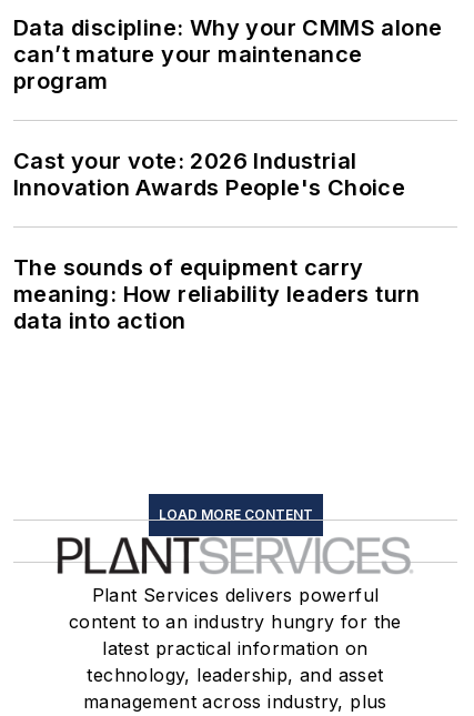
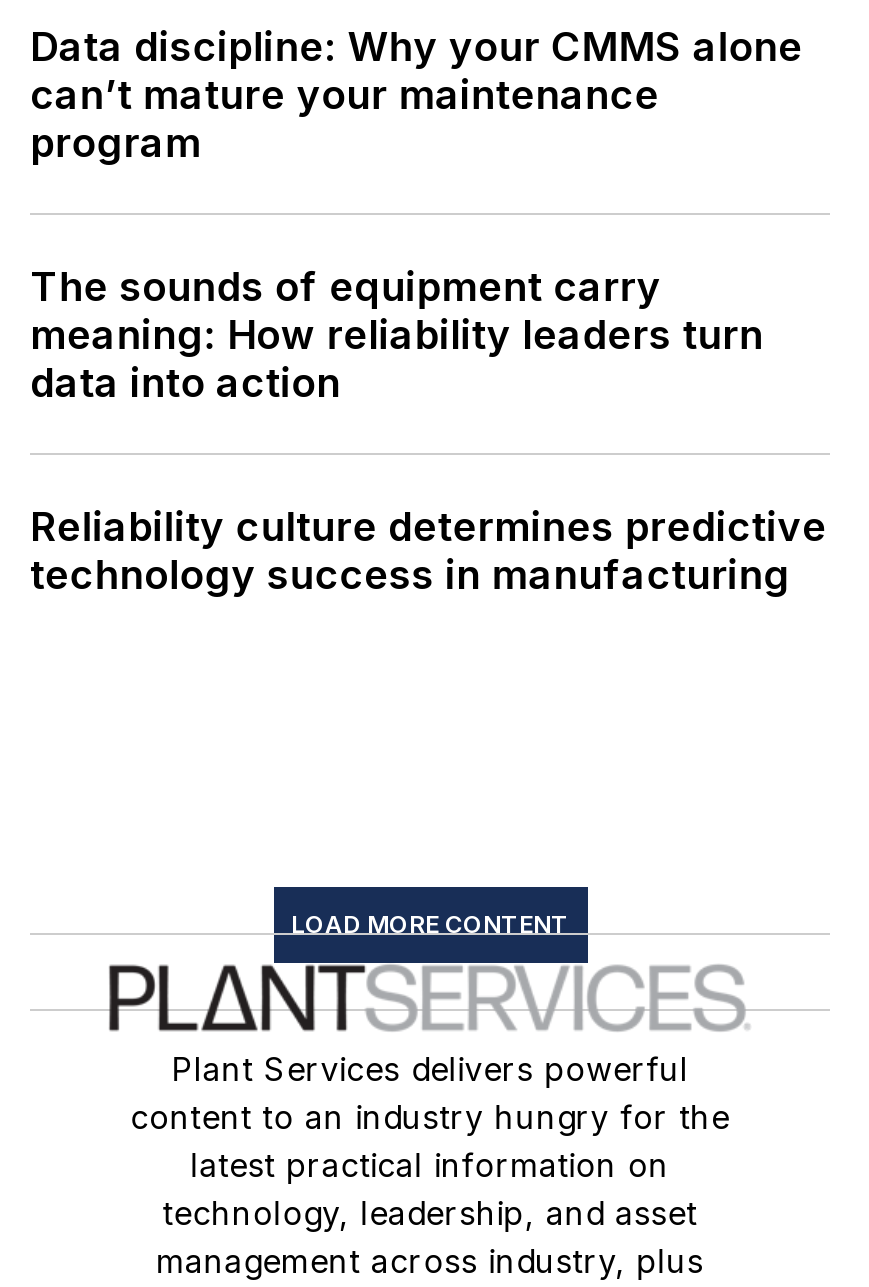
[13,148,405,201] Cast your vote: 2026 Industrial | Innovation Awards People's Choice -> none
moved [13,255,420,334] -> [30,264,764,408]: The sounds of equipment carry | meaning: How reliability leaders turn | data into action
none -> [30,504,827,600] Reliability culture determines predictive | technology success in manufacturing

